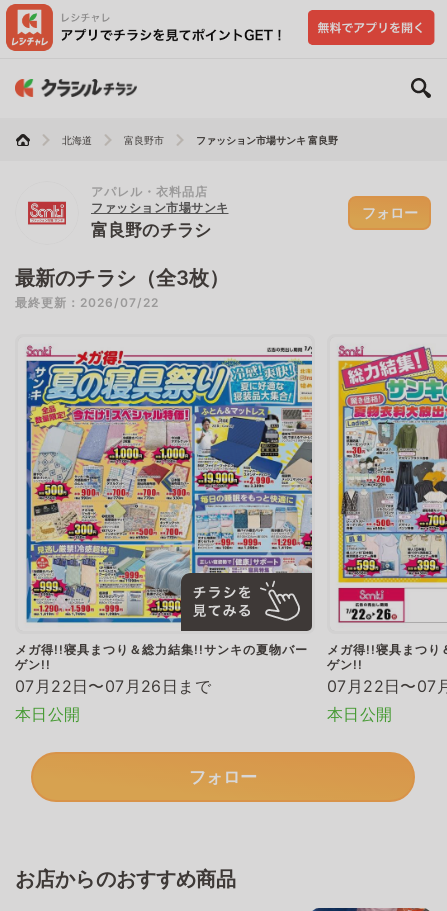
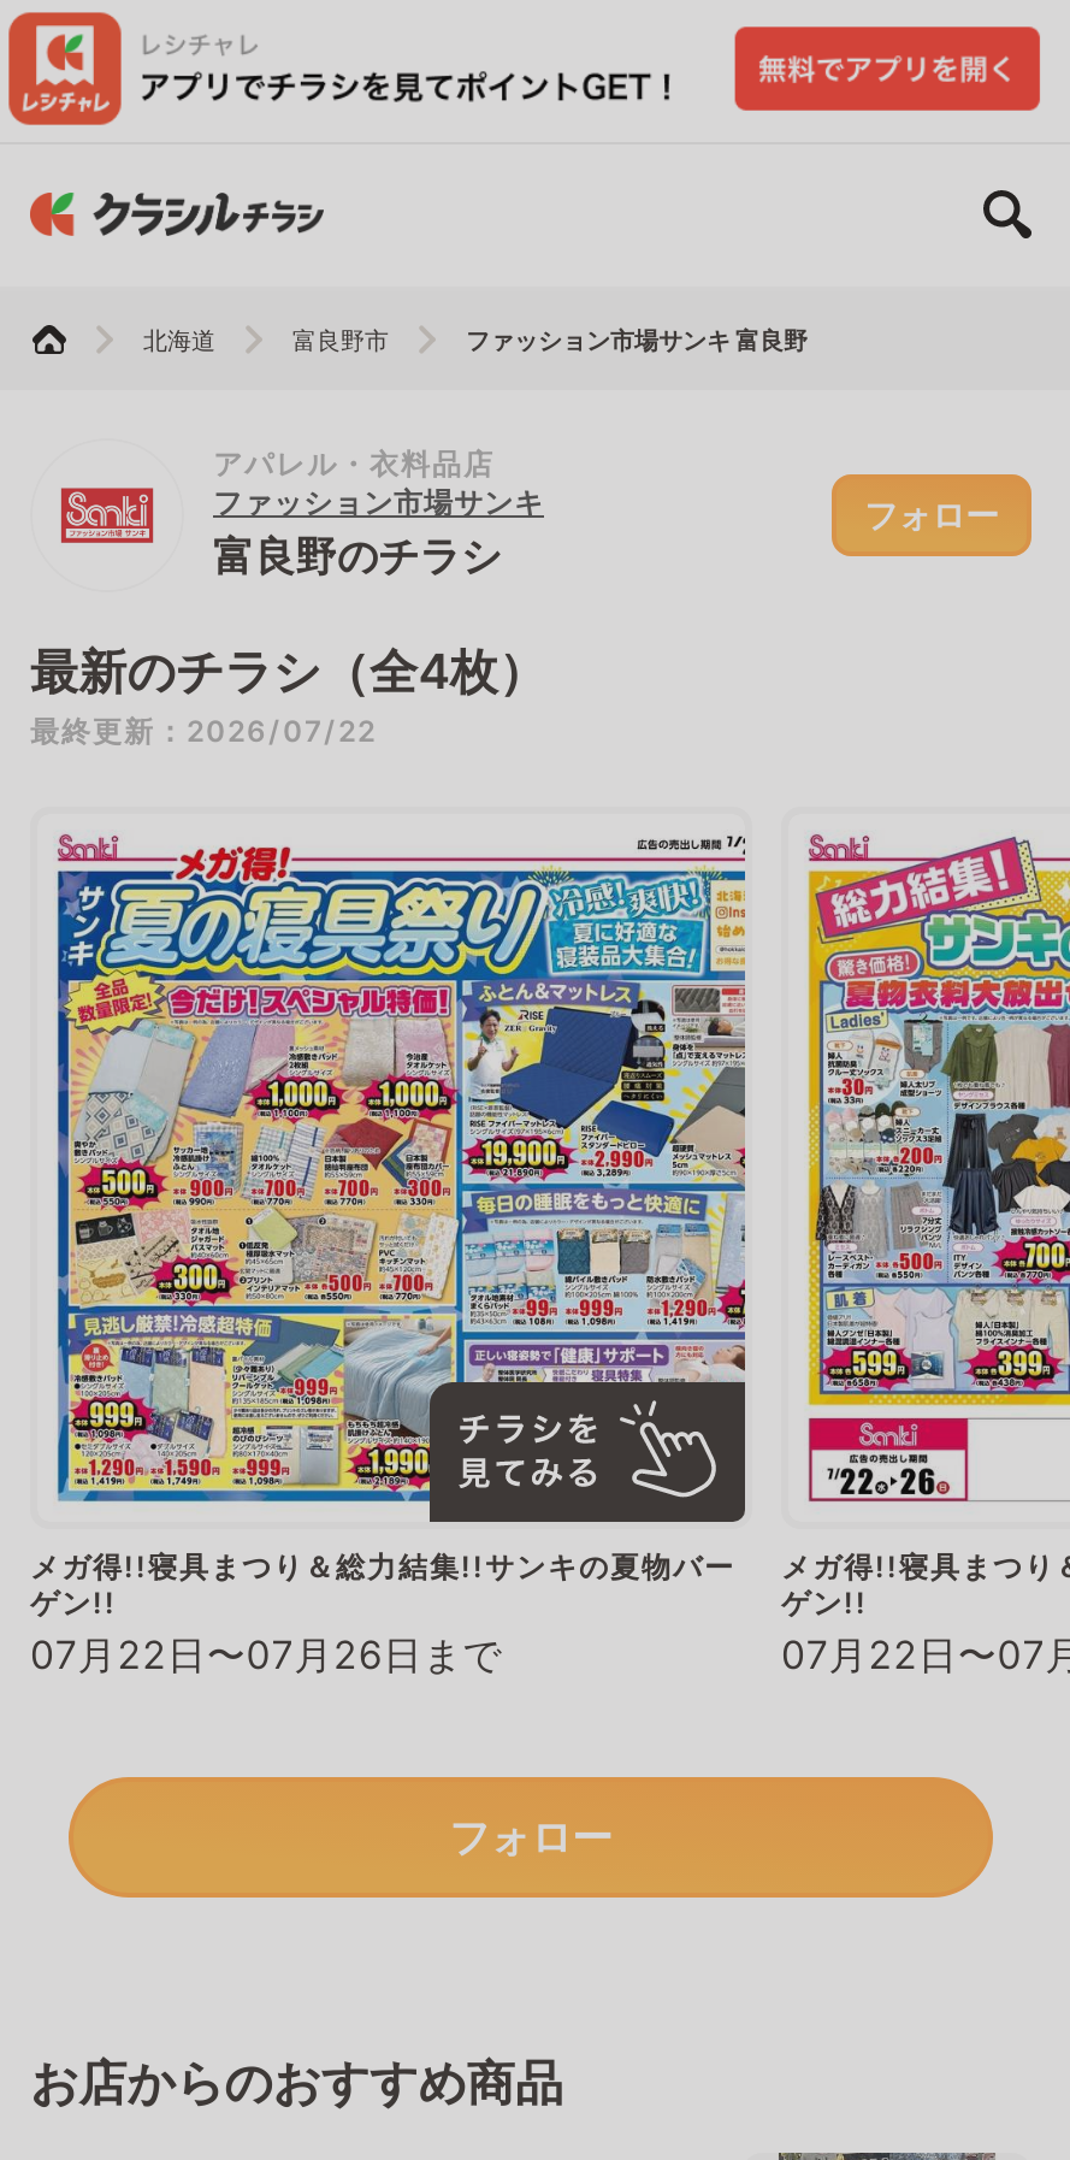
[15,266,230,290] 最新のチラシ（全3枚） -> [30,643,547,700] 最新のチラシ（全4枚）
[15,704,81,724] 本日公開 -> none
[327,704,393,724] 本日公開 -> none

